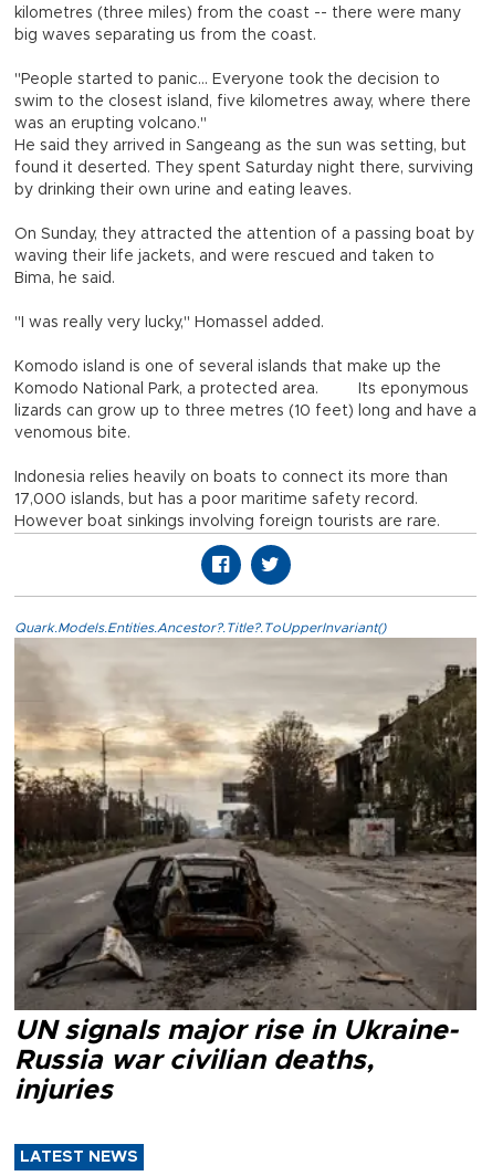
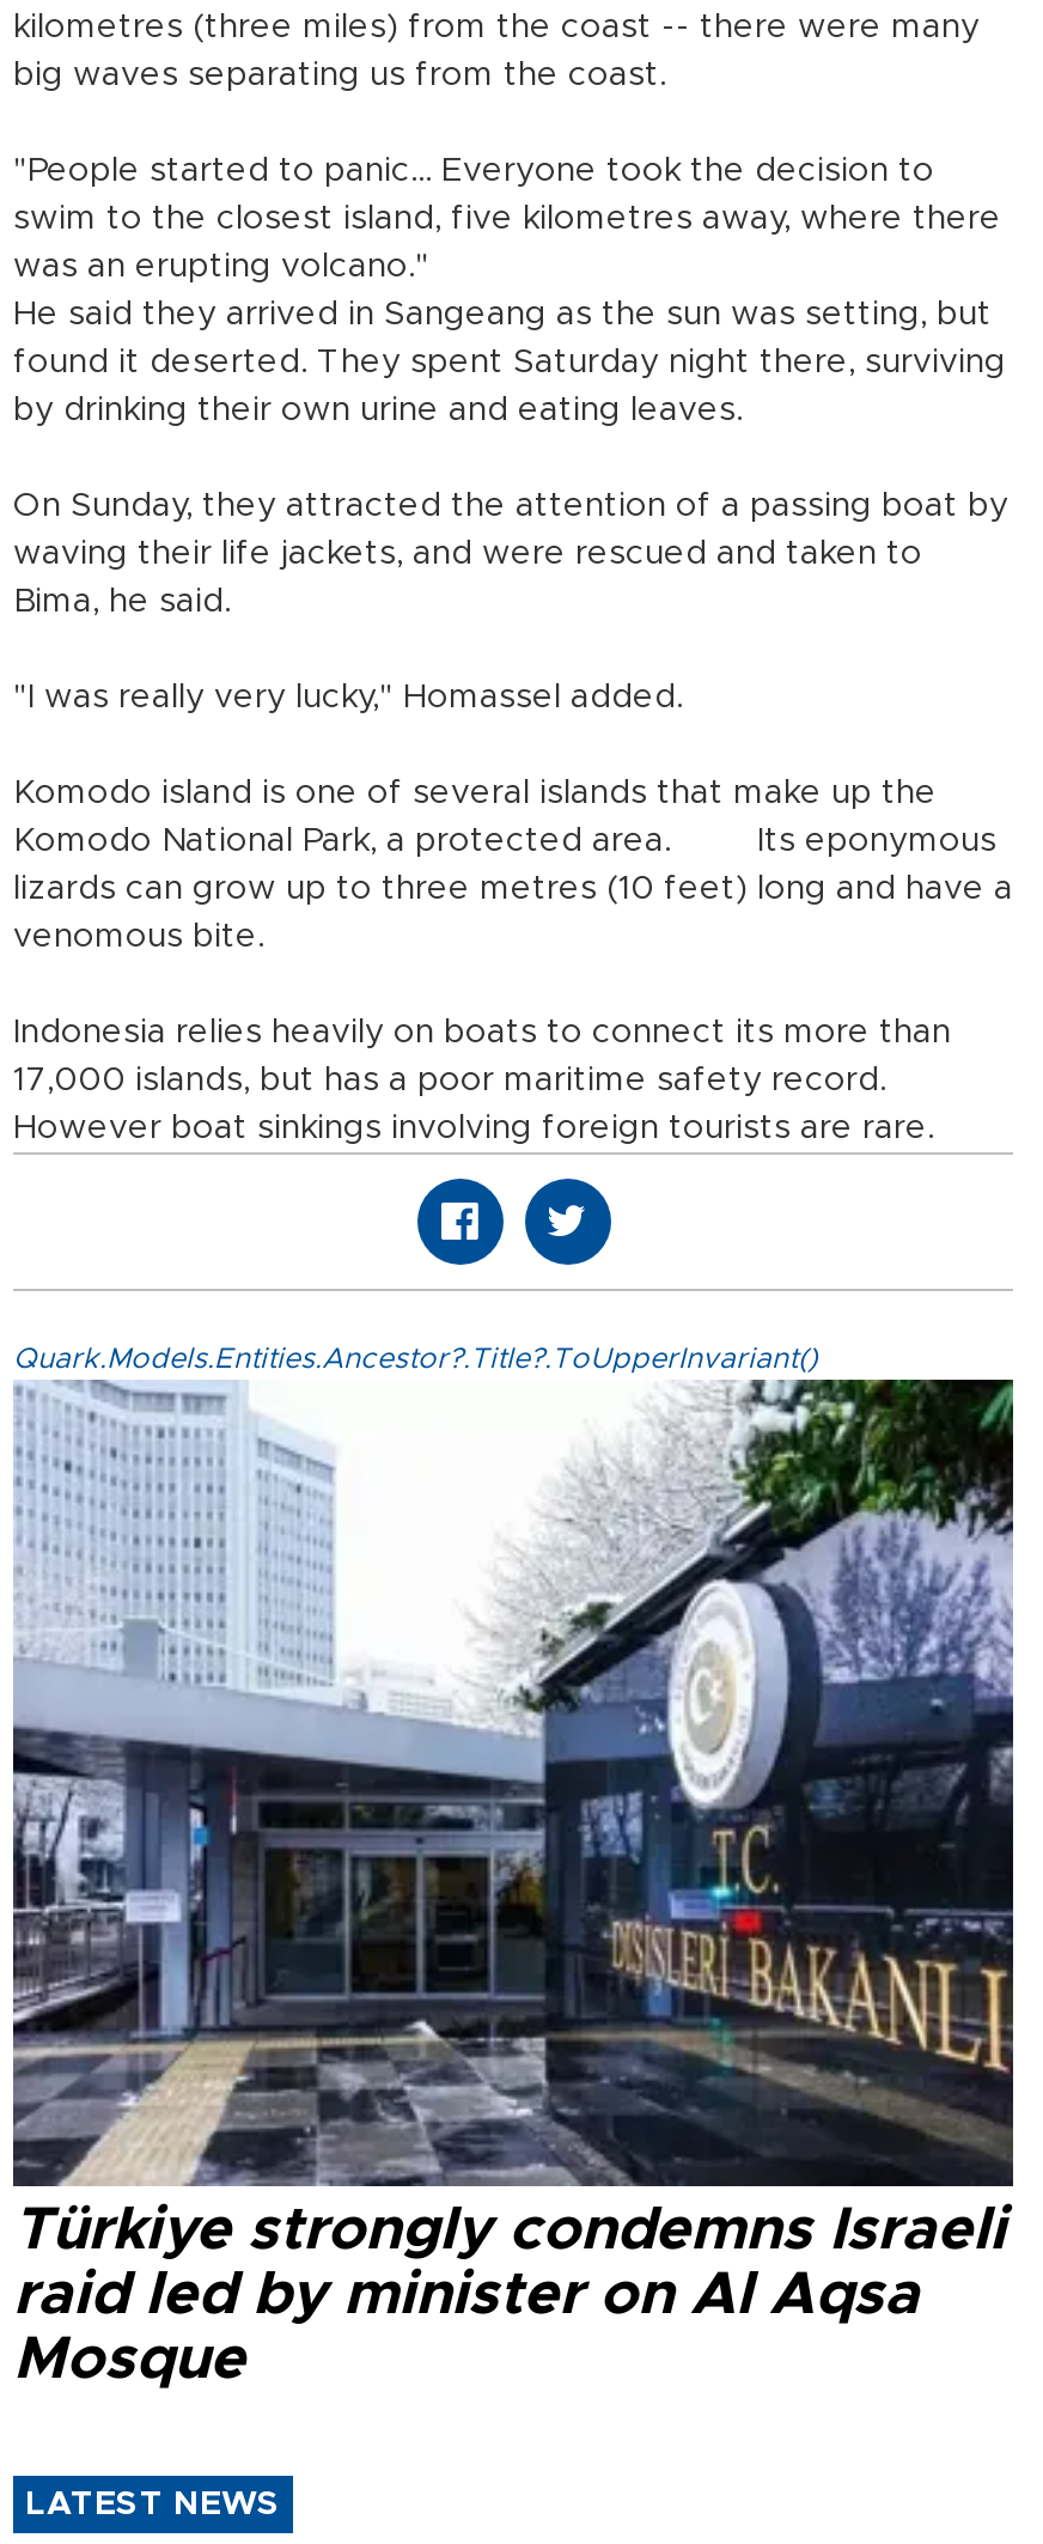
[13,638,478,1104] [image] | UN signals major rise in Ukraine- | Russia war civilian deaths, | injuries -> [11,1380,1015,2389] [image] | Türkiye strongly condemns Israeli | raid led by minister on Al Aqsa | Mosque

